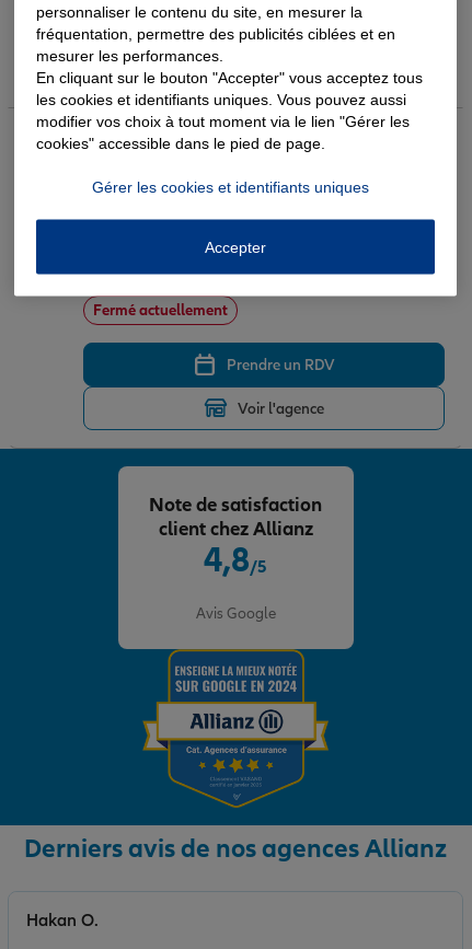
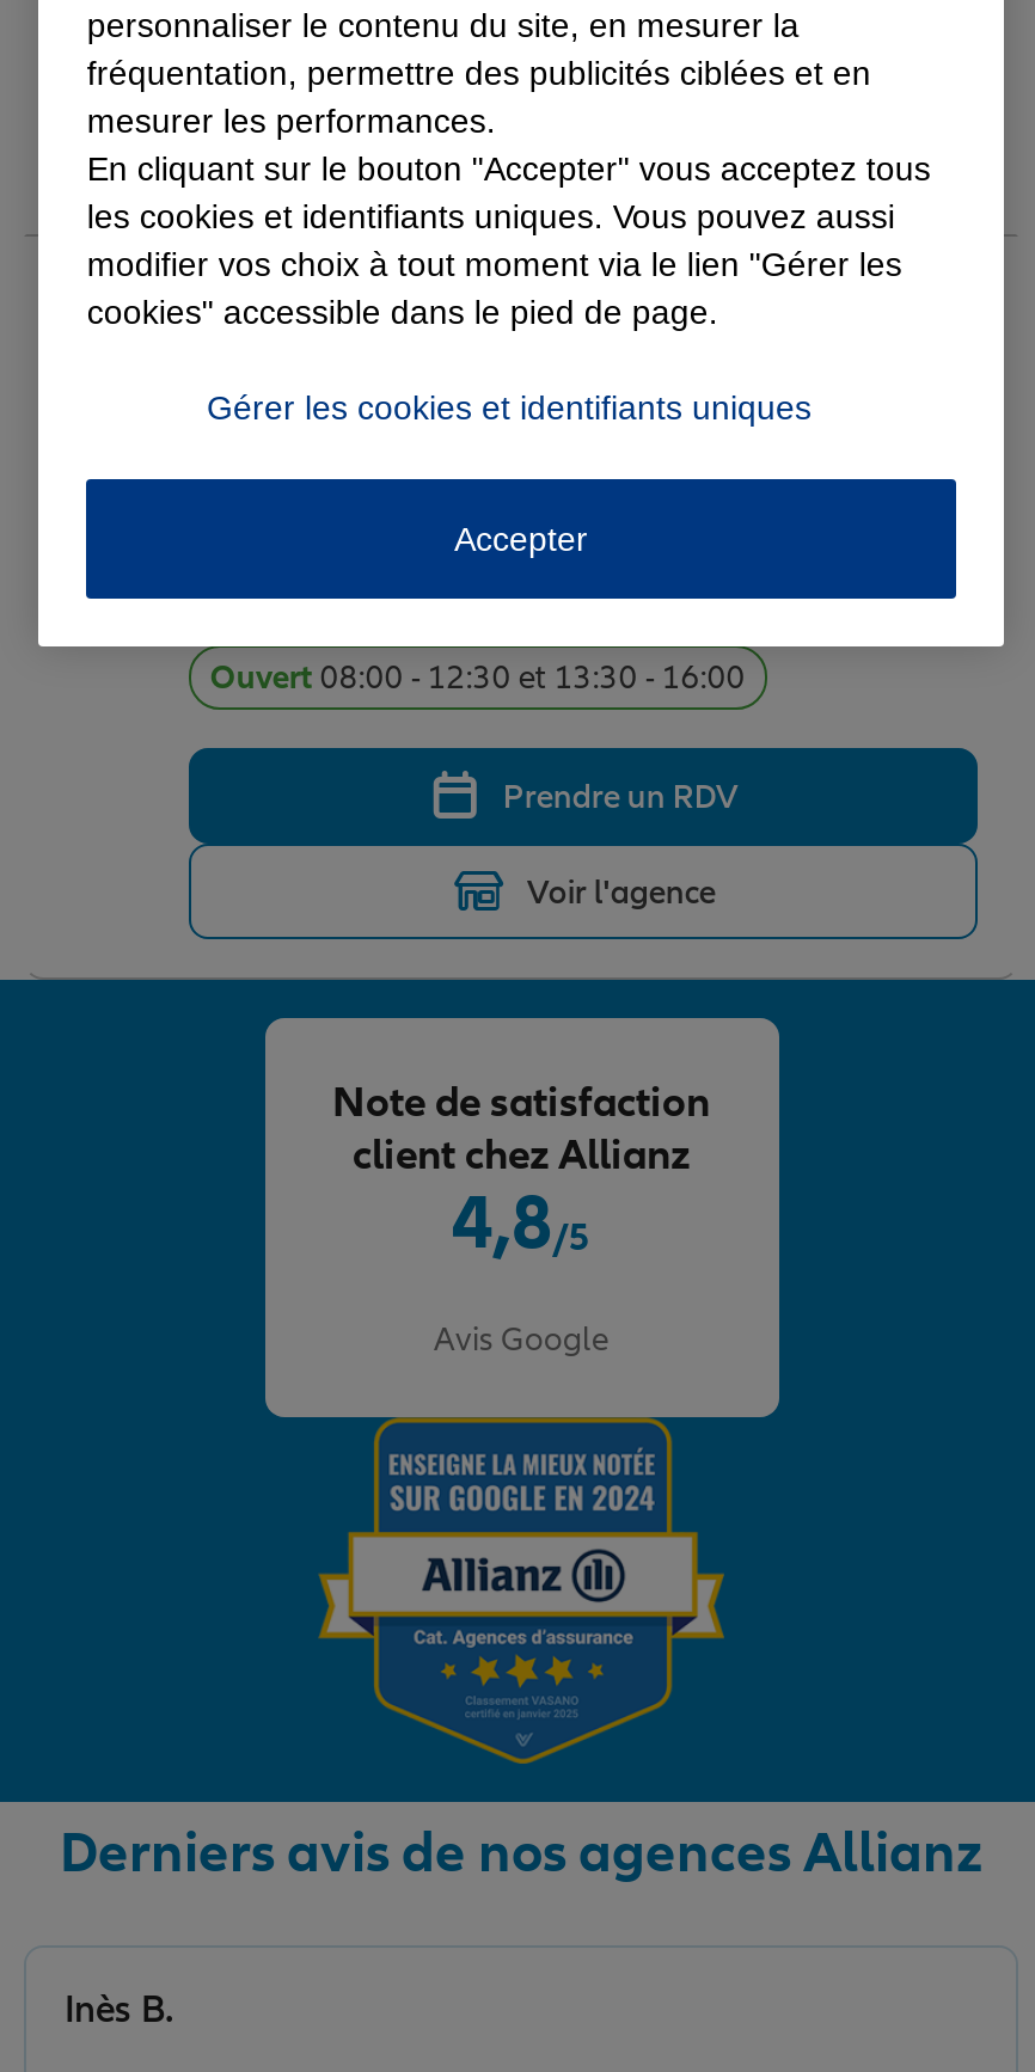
[93,301,228,320] Fermé actuellement -> [210,657,746,698] Ouvert 08:00 - 12:30 et 13:30 - 16:00
[26,910,99,932] Hakan O. -> [65,1987,174,2035] Inès B.

